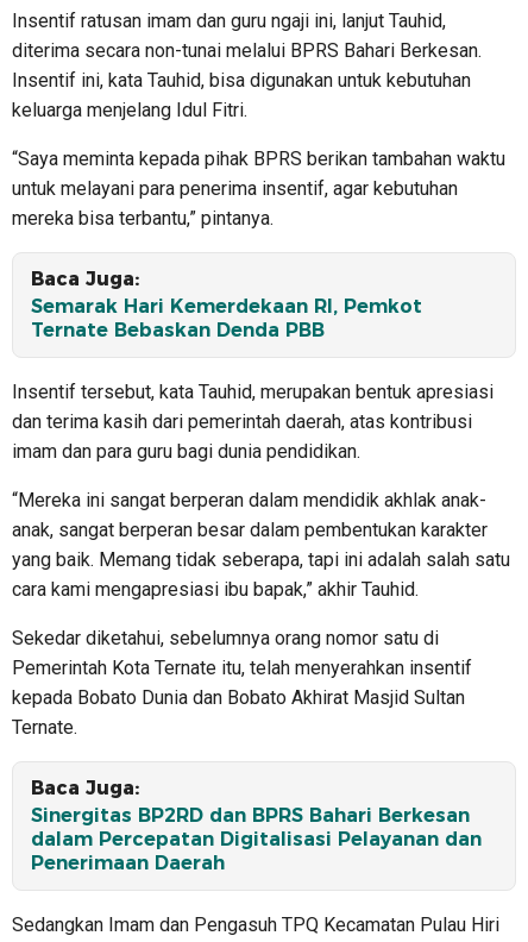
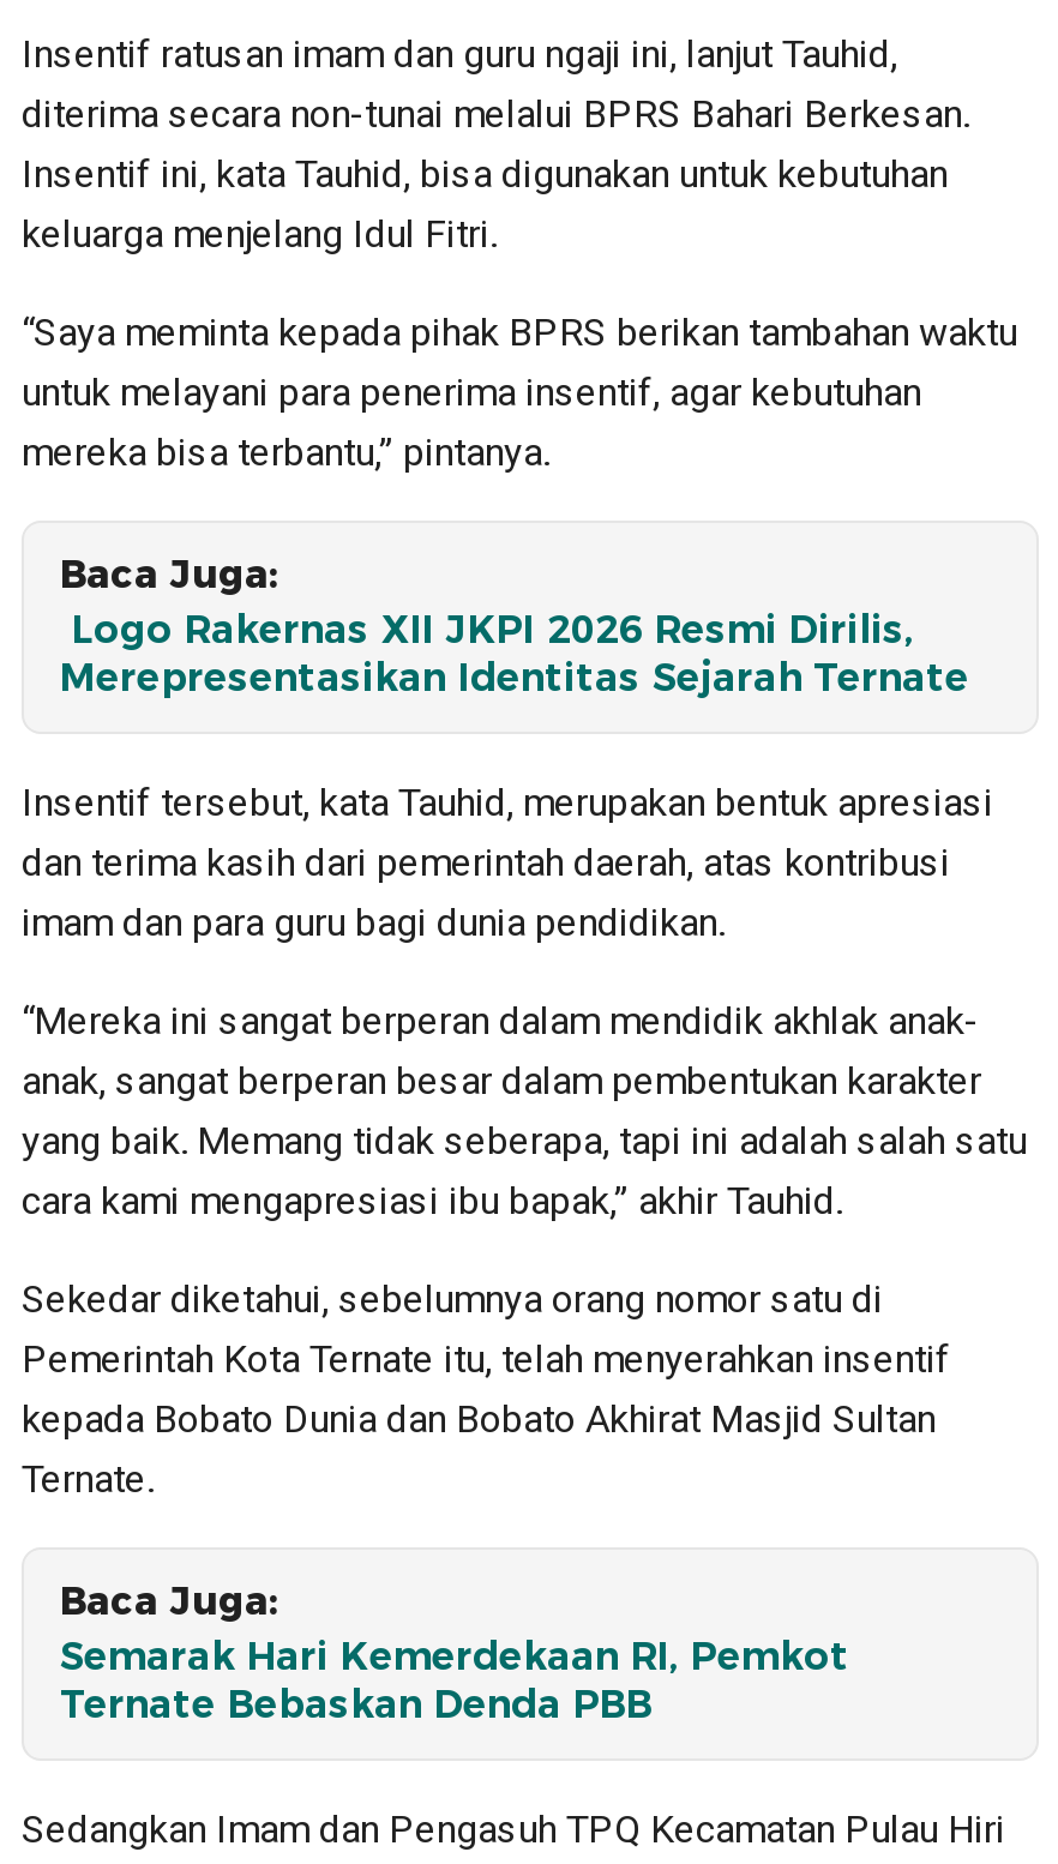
moved [31,295,422,342] -> [60,1635,849,1728]: Semarak Hari Kemerdekaan RI, Pemkot | Ternate Bebaskan Denda PBB
none -> [60,608,969,701] Logo Rakernas XII JKPI 2026 Resmi Dirilis, | Merepresentasikan Identitas Sejarah Ternate
[31,805,482,875] Sinergitas BP2RD dan BPRS Bahari Berkesan | dalam Percepatan Digitalisasi Pelayanan dan | Penerimaan Daerah -> none

